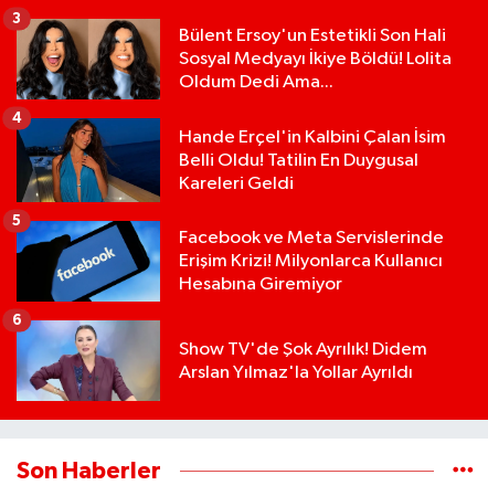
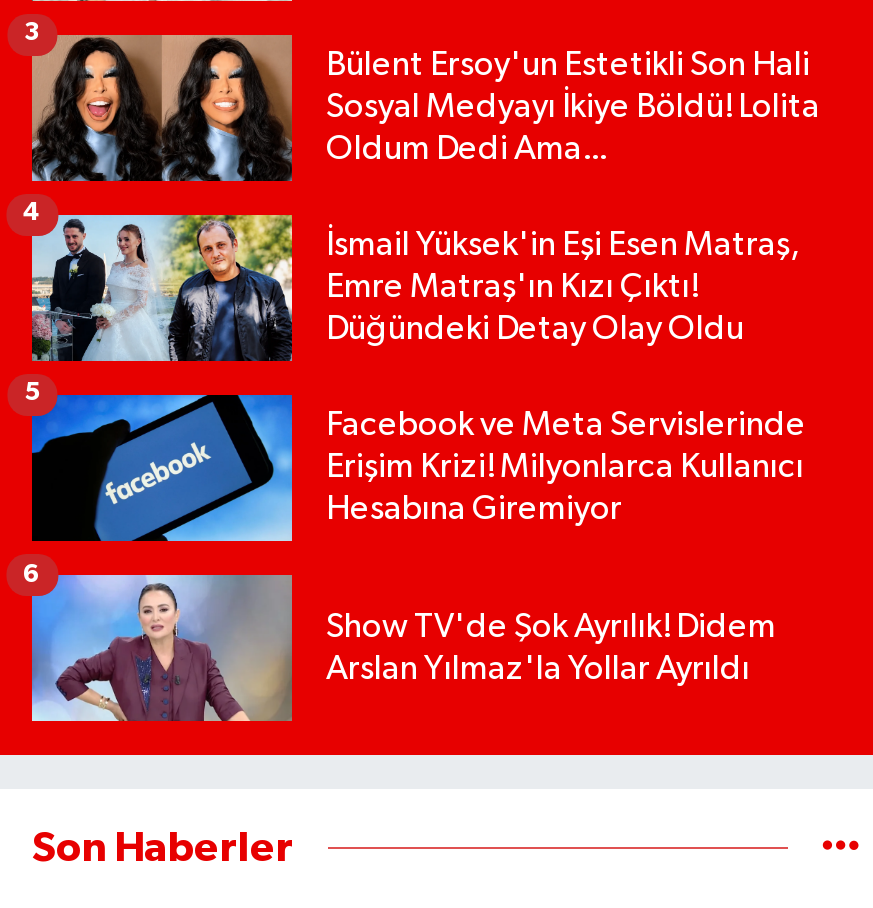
[15,117,446,203] [image] | Hande Erçel'in Kalbini Çalan İsim | Belli Oldu! Tatilin En Duygusal | Kareleri Geldi -> [30,214,800,364] [image] | İsmail Yüksek'in Eşi Esen Matraş, | Emre Matraş'ın Kızı Çıktı! | Düğündeki Detay Olay Oldu

